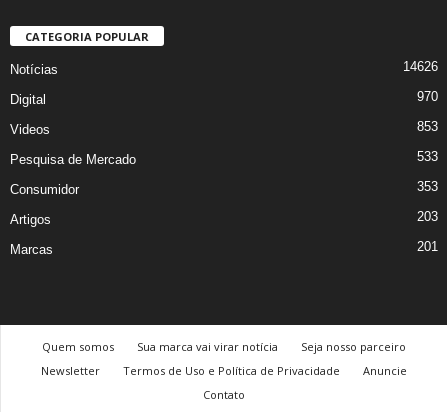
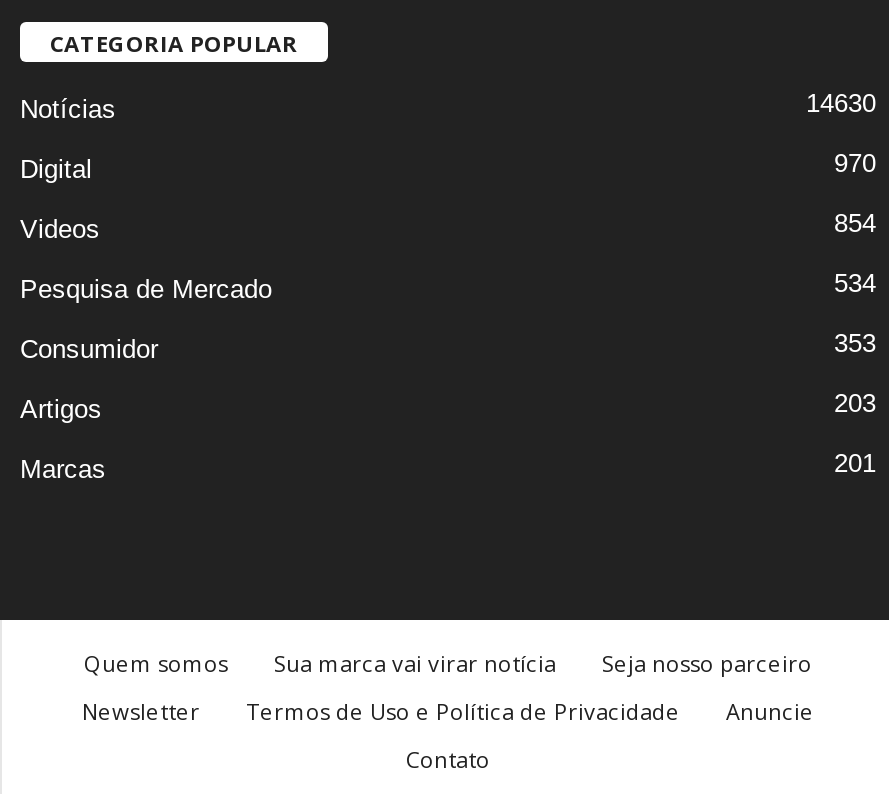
[403,59,438,74] 14626 -> [806,88,876,118] 14630
[417,119,438,134] 853 -> [834,208,876,238] 854
[417,149,438,164] 533 -> [834,268,876,298] 534

